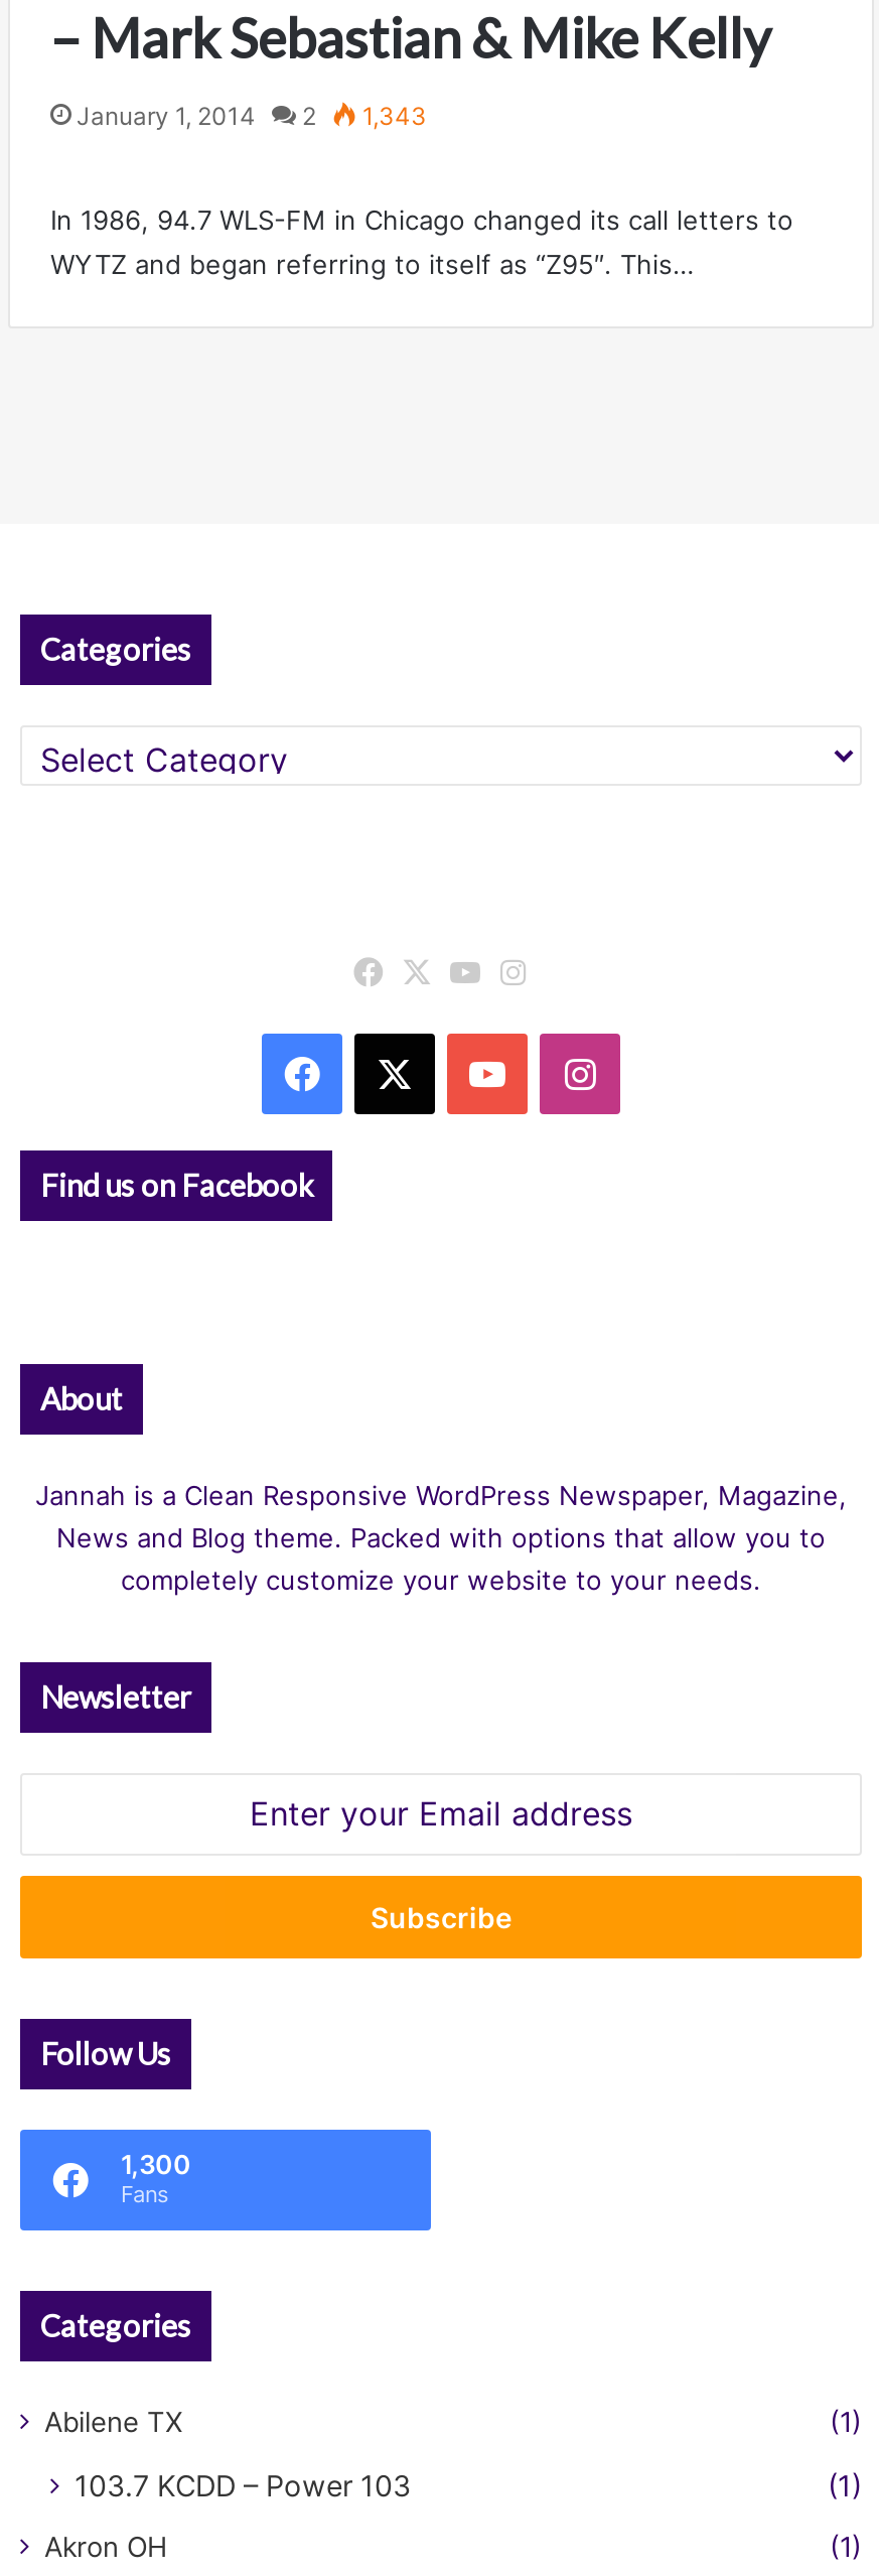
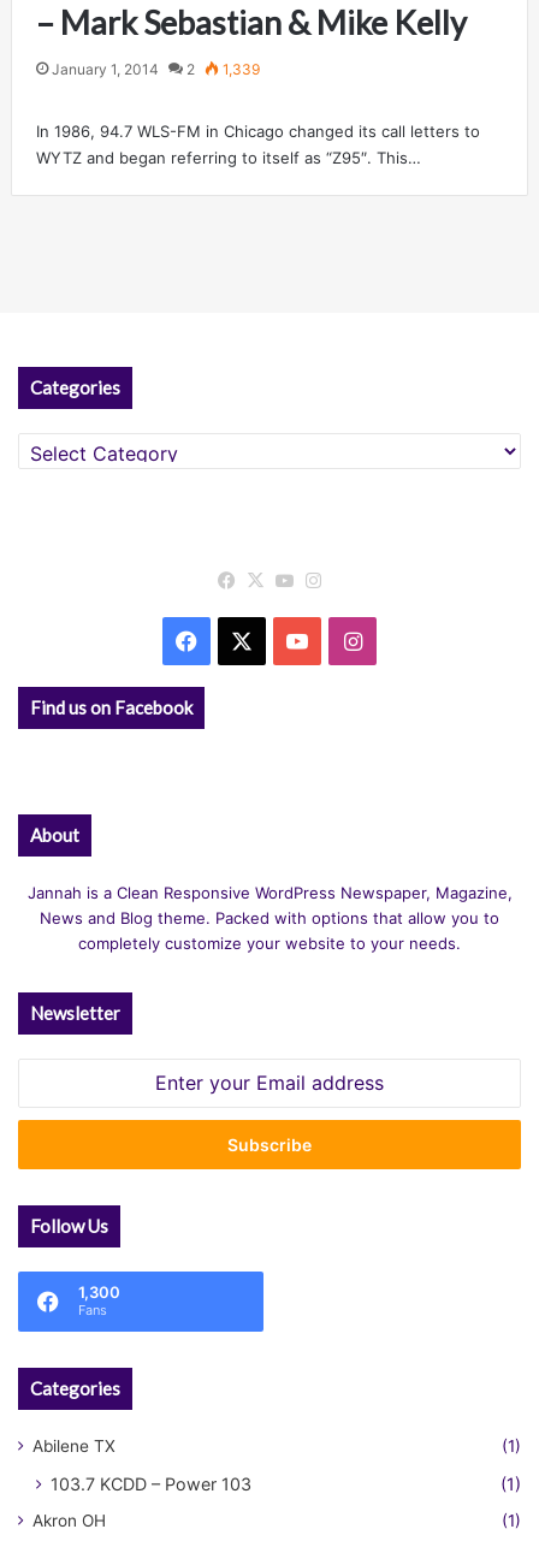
[77,101,427,131] January 1, 2014 2 1,343 -> [52,60,260,78] January 1, 2014 2 1,339

